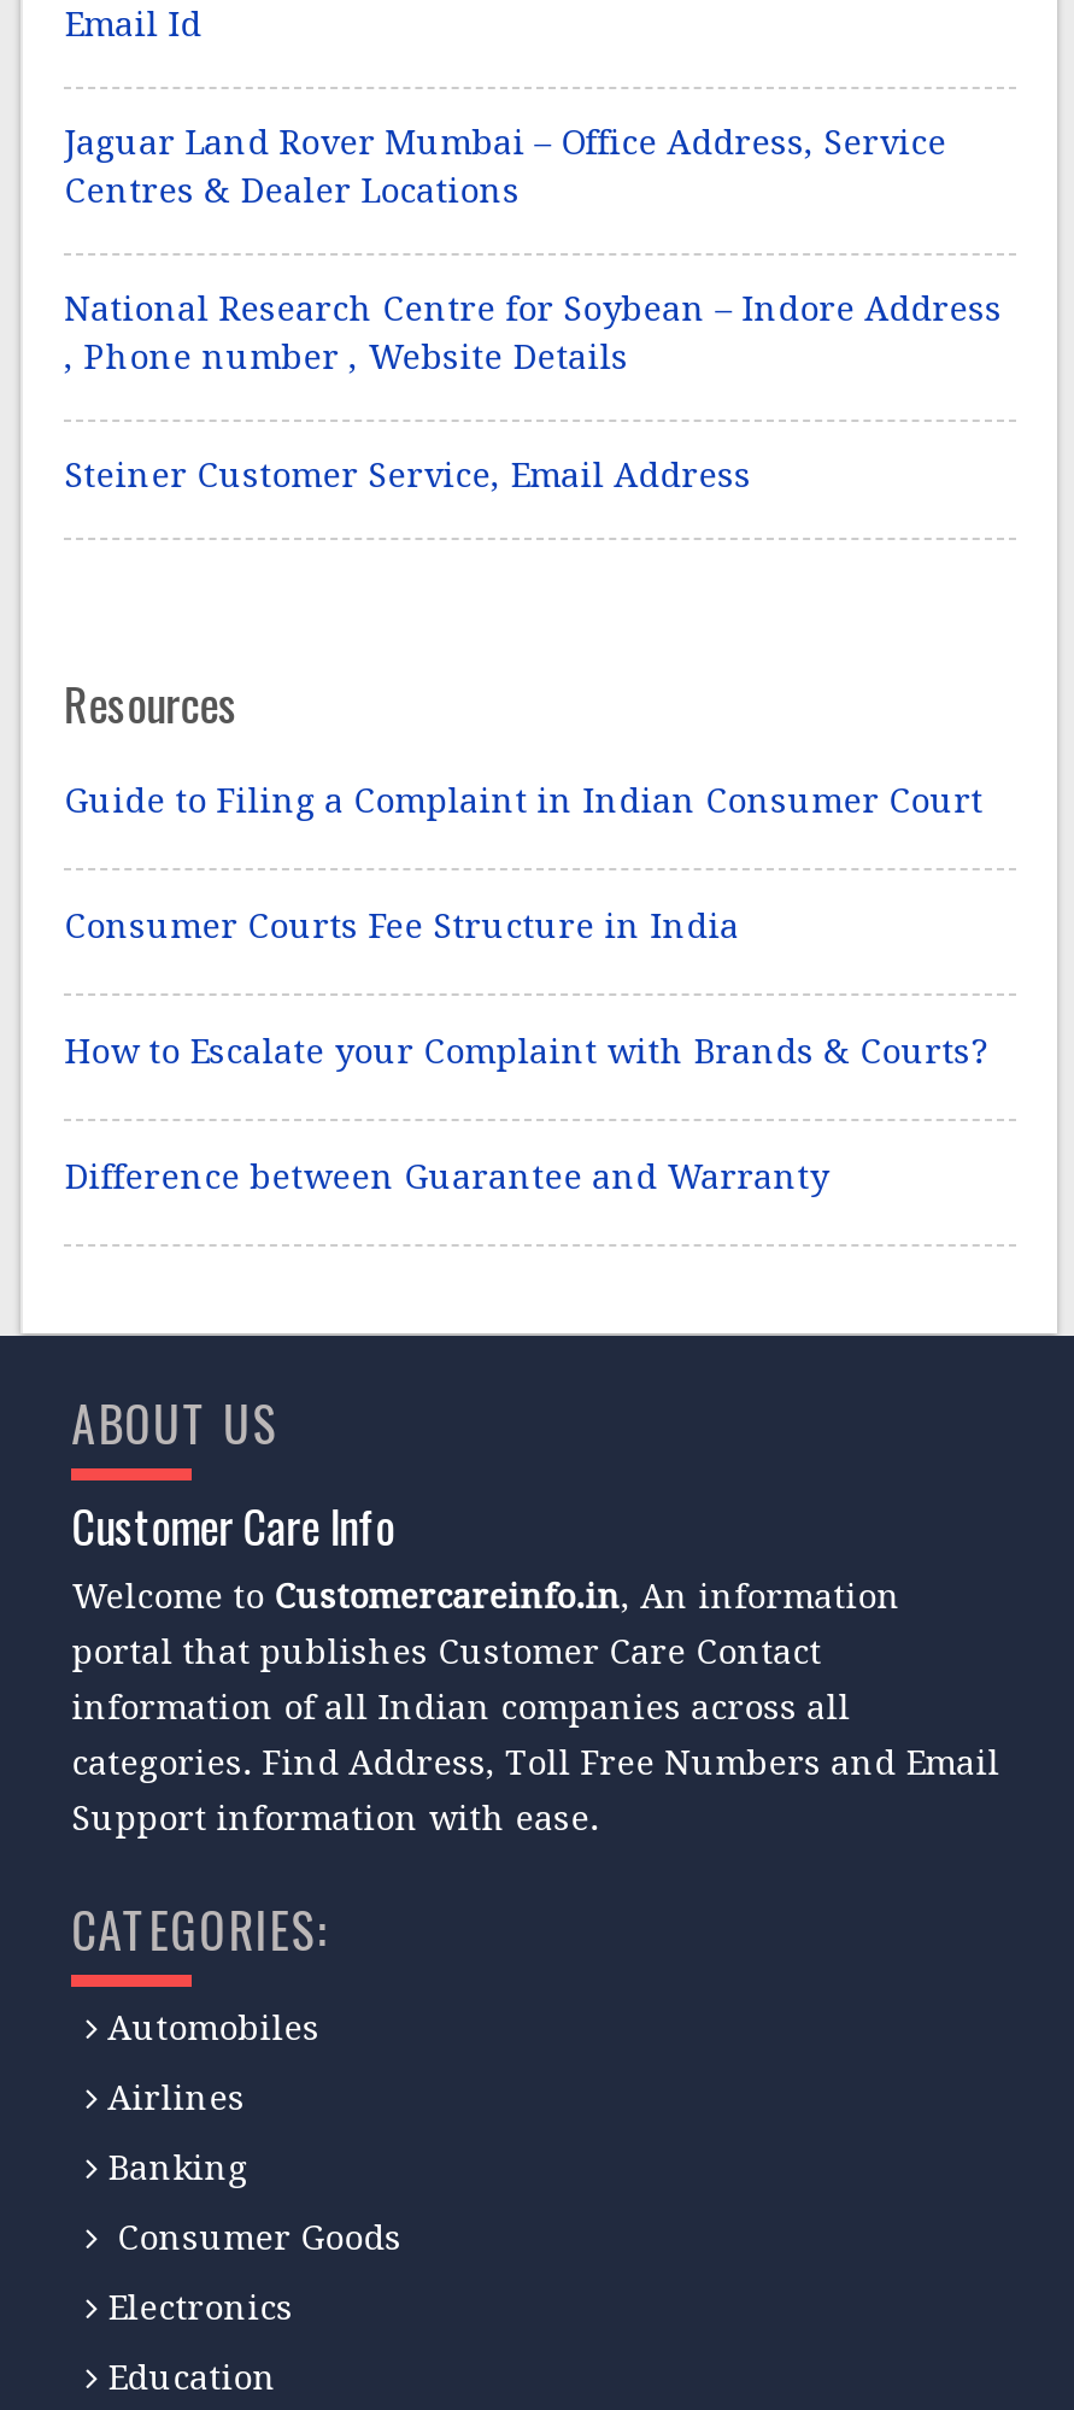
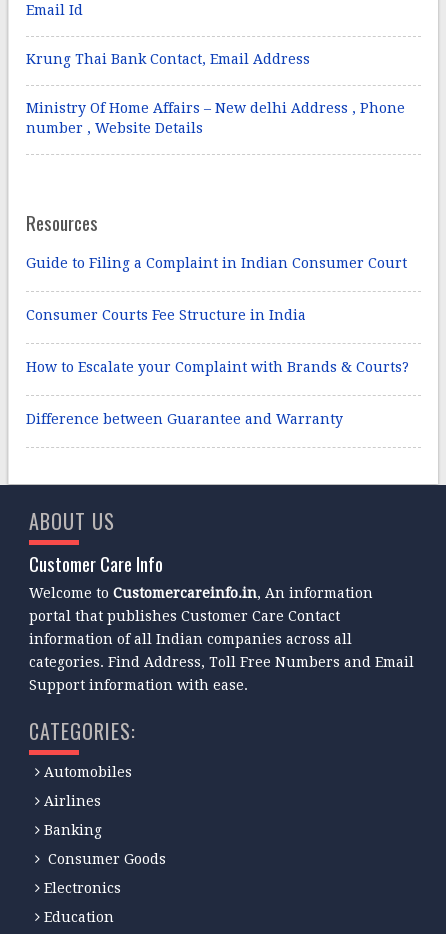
[64,123,1002,494] Jaguar Land Rover Mumbai – Office Address, Service | Centres & Dealer Locations | National Research Centre for Soybean – Indore Address | , Phone number , Website Details | Steiner Customer Service, Email Address -> [26,51,405,136] Krung Thai Bank Contact, Email Address | Ministry Of Home Affairs – New delhi Address , Phone | number , Website Details

